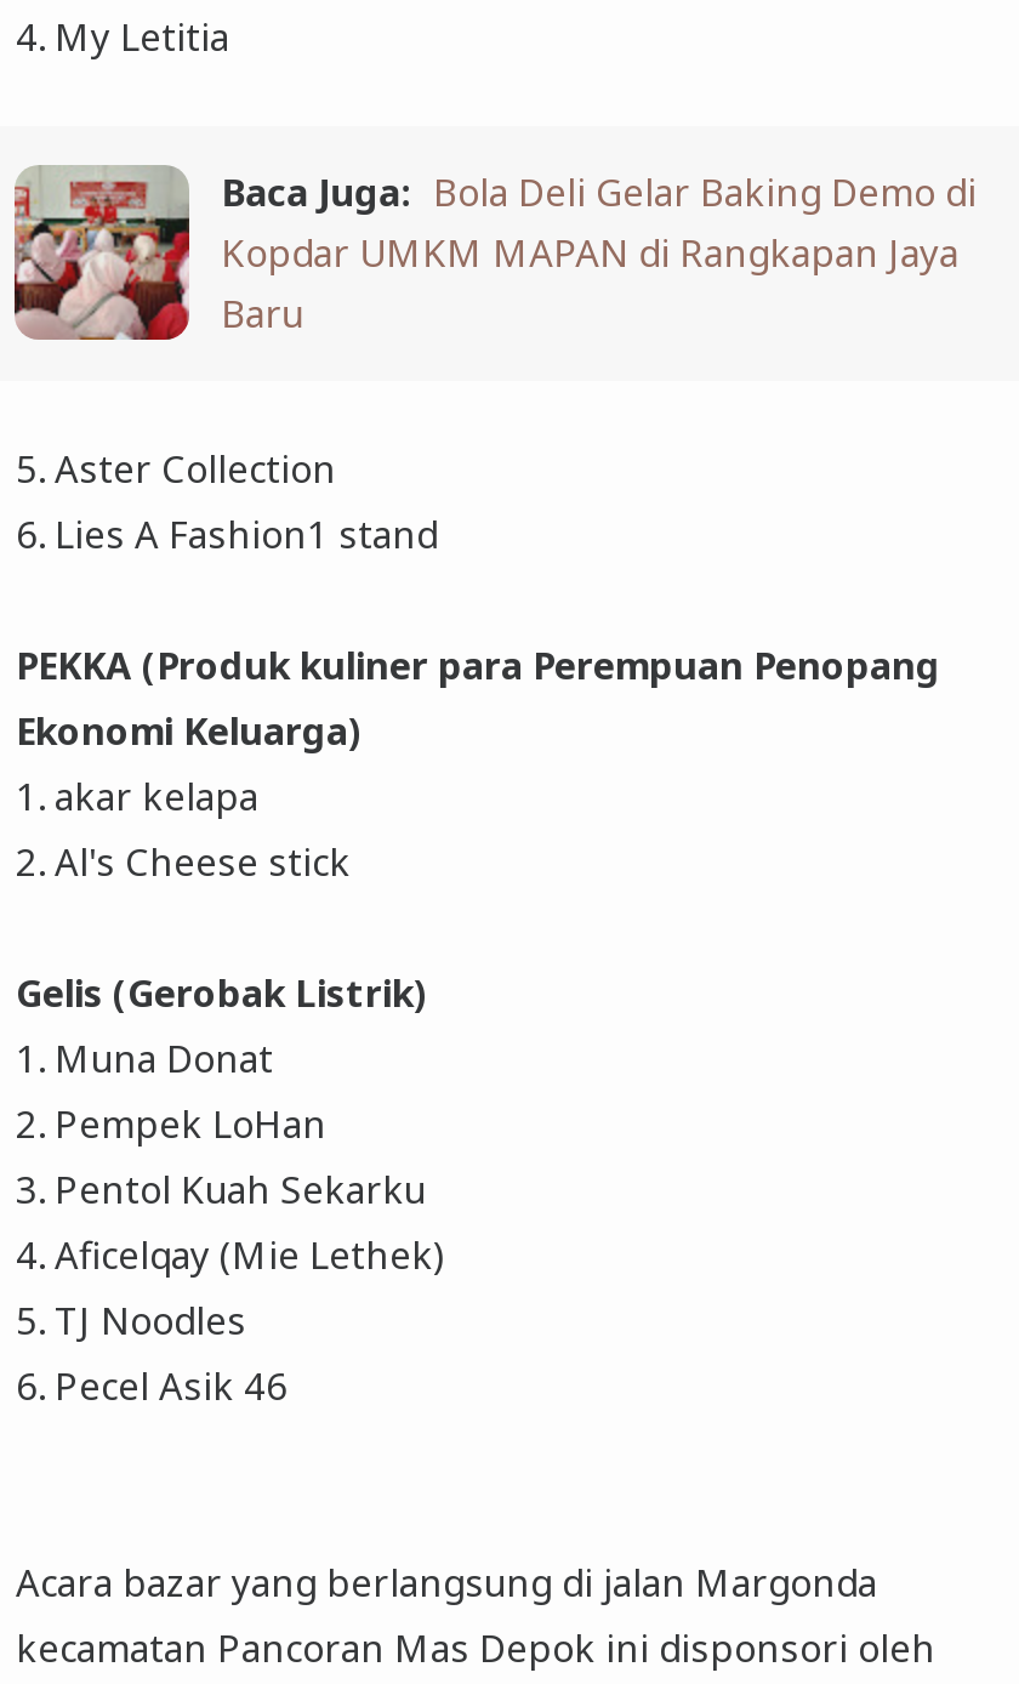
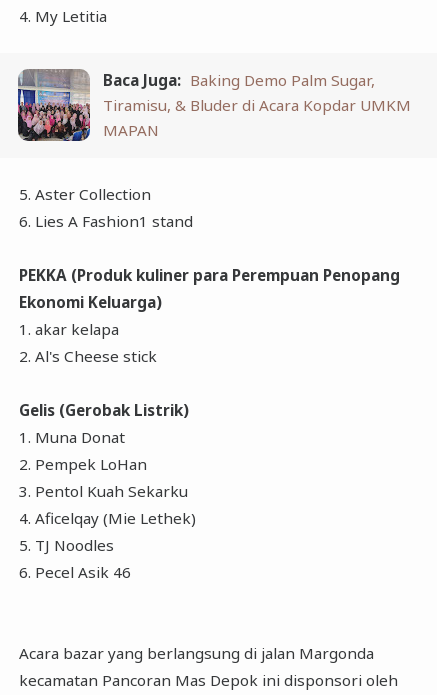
[12,165,976,342] [image] | Baca Juga: Bola Deli Gelar Baking Demo di | Kopdar UMKM MAPAN di Rangkapan Jaya | Baru -> [17,69,411,142] [image] | Baca Juga: Baking Demo Palm Sugar, | Tiramisu, & Bluder di Acara Kopdar UMKM | MAPAN

